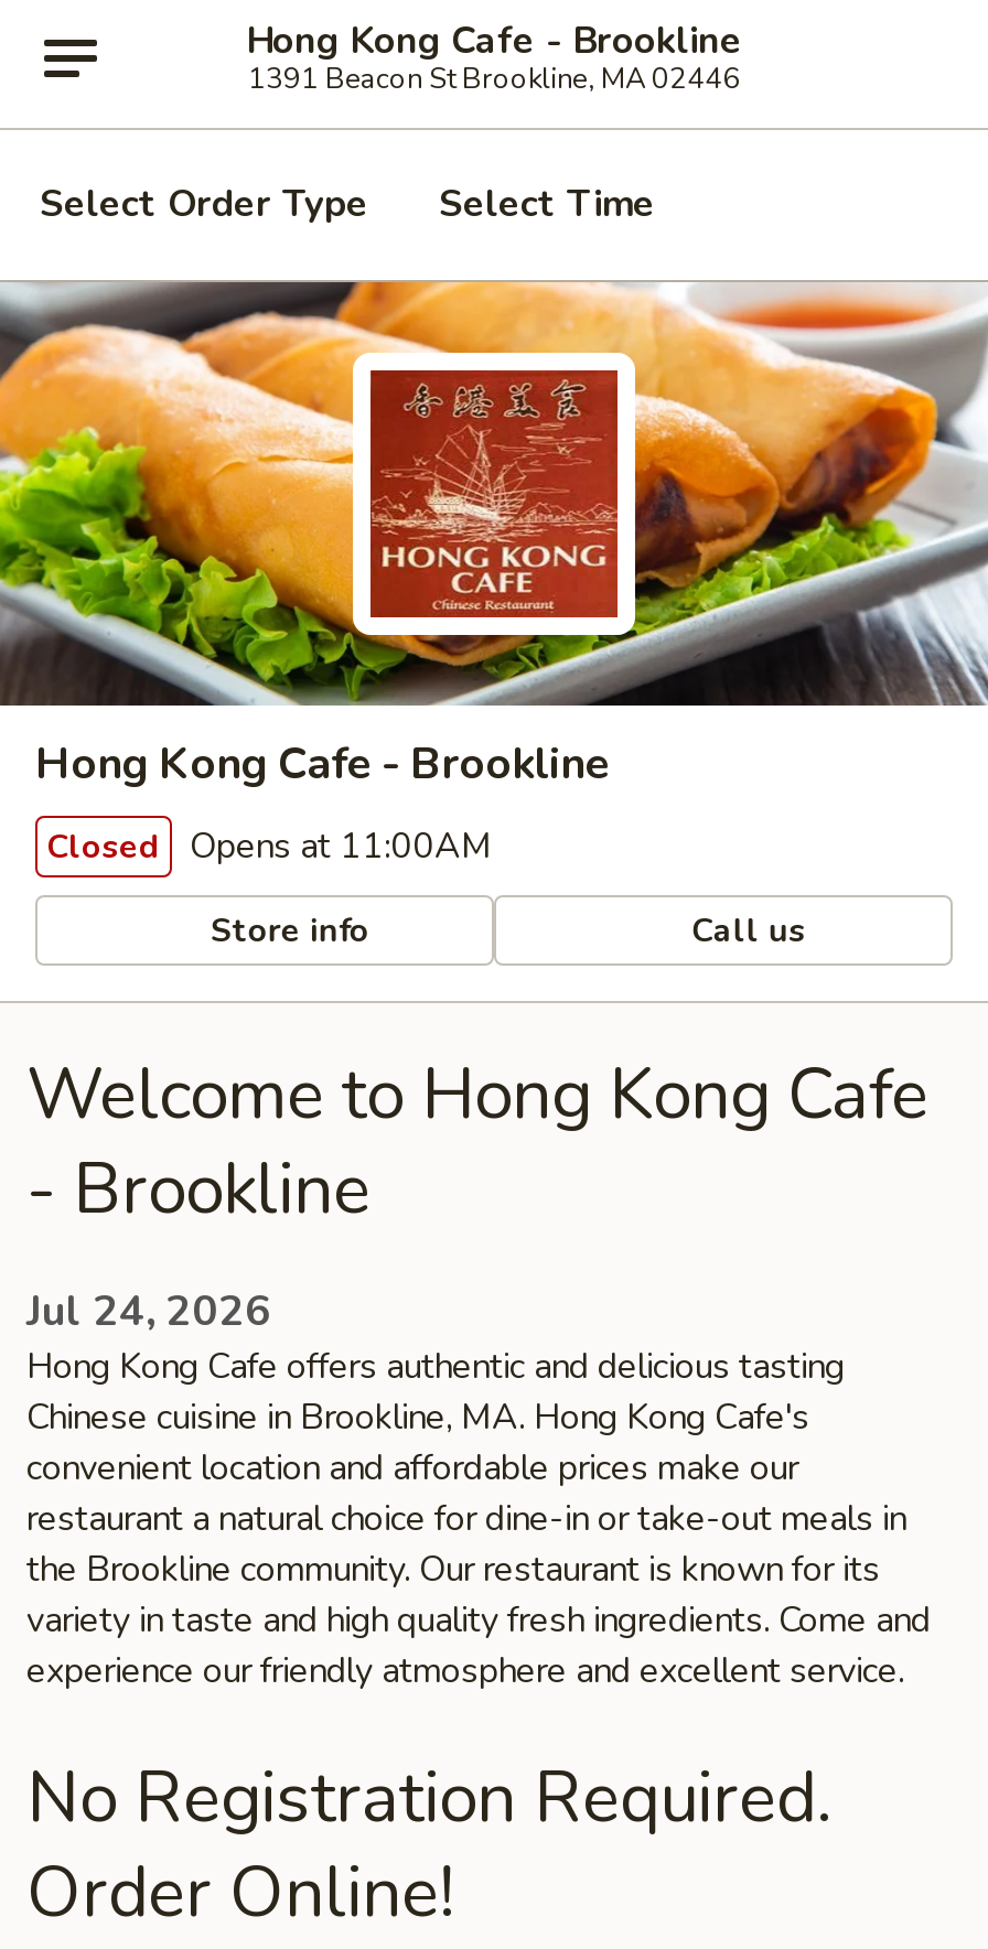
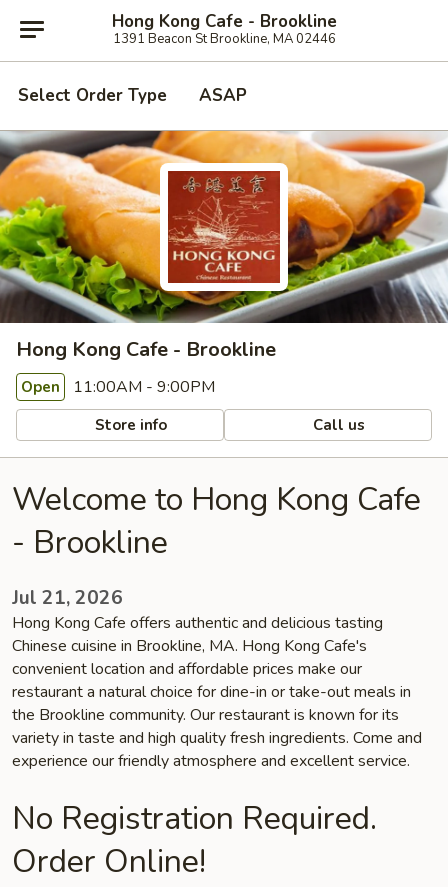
[439,179,655,229] Select Time -> [199,84,247,107] ASAP
[46,822,492,871] Closed Opens at 11:00AM -> [21,376,215,398] Open 11:00AM - 9:00PM
[26,1283,271,1340] Jul 24, 2026 -> [12,585,123,611] Jul 21, 2026

